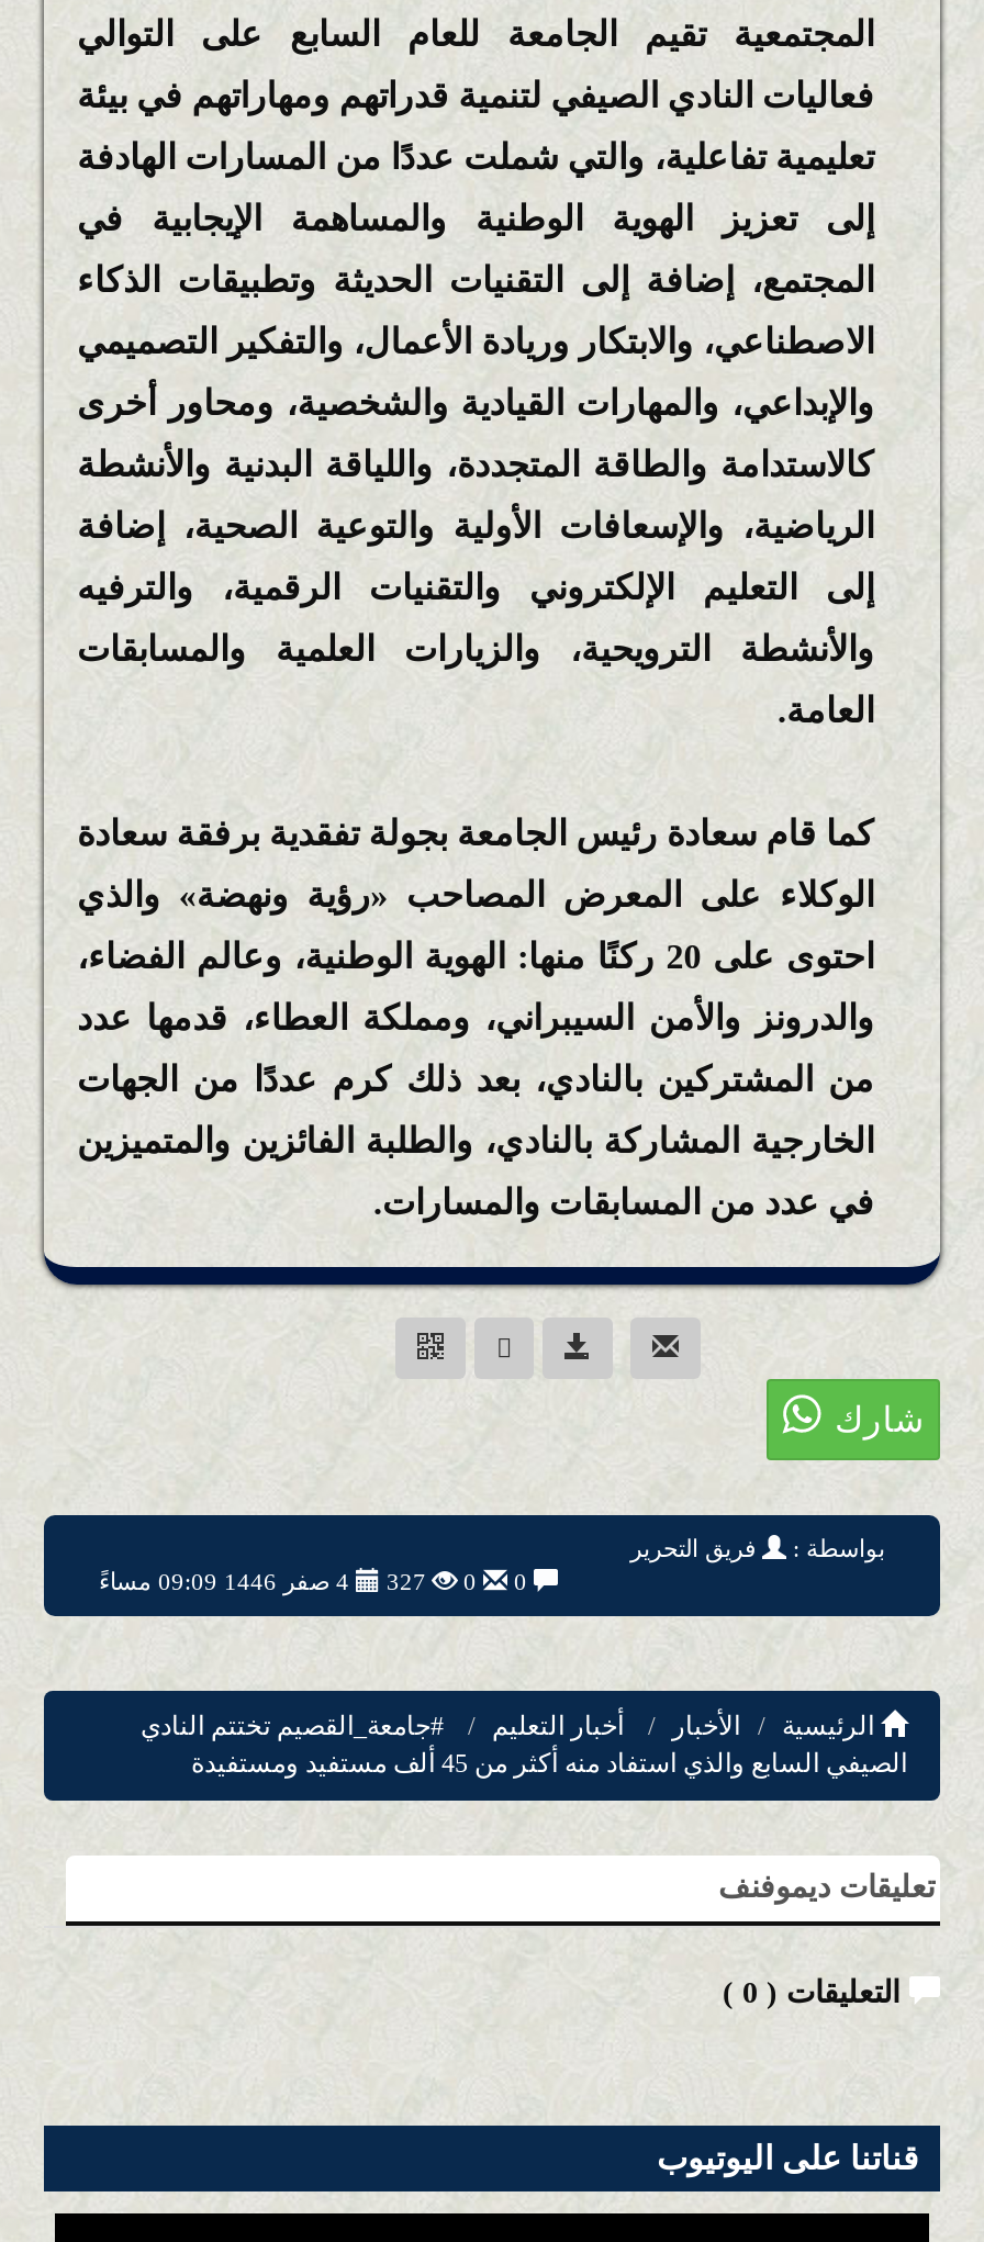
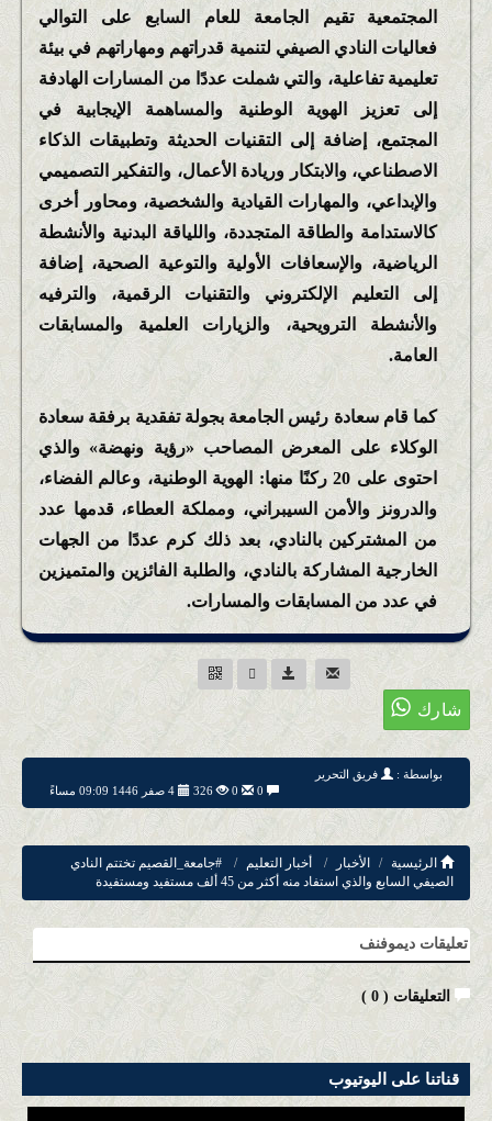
[387,1568,426,1594] 327 -> [193,784,213,797] 326

